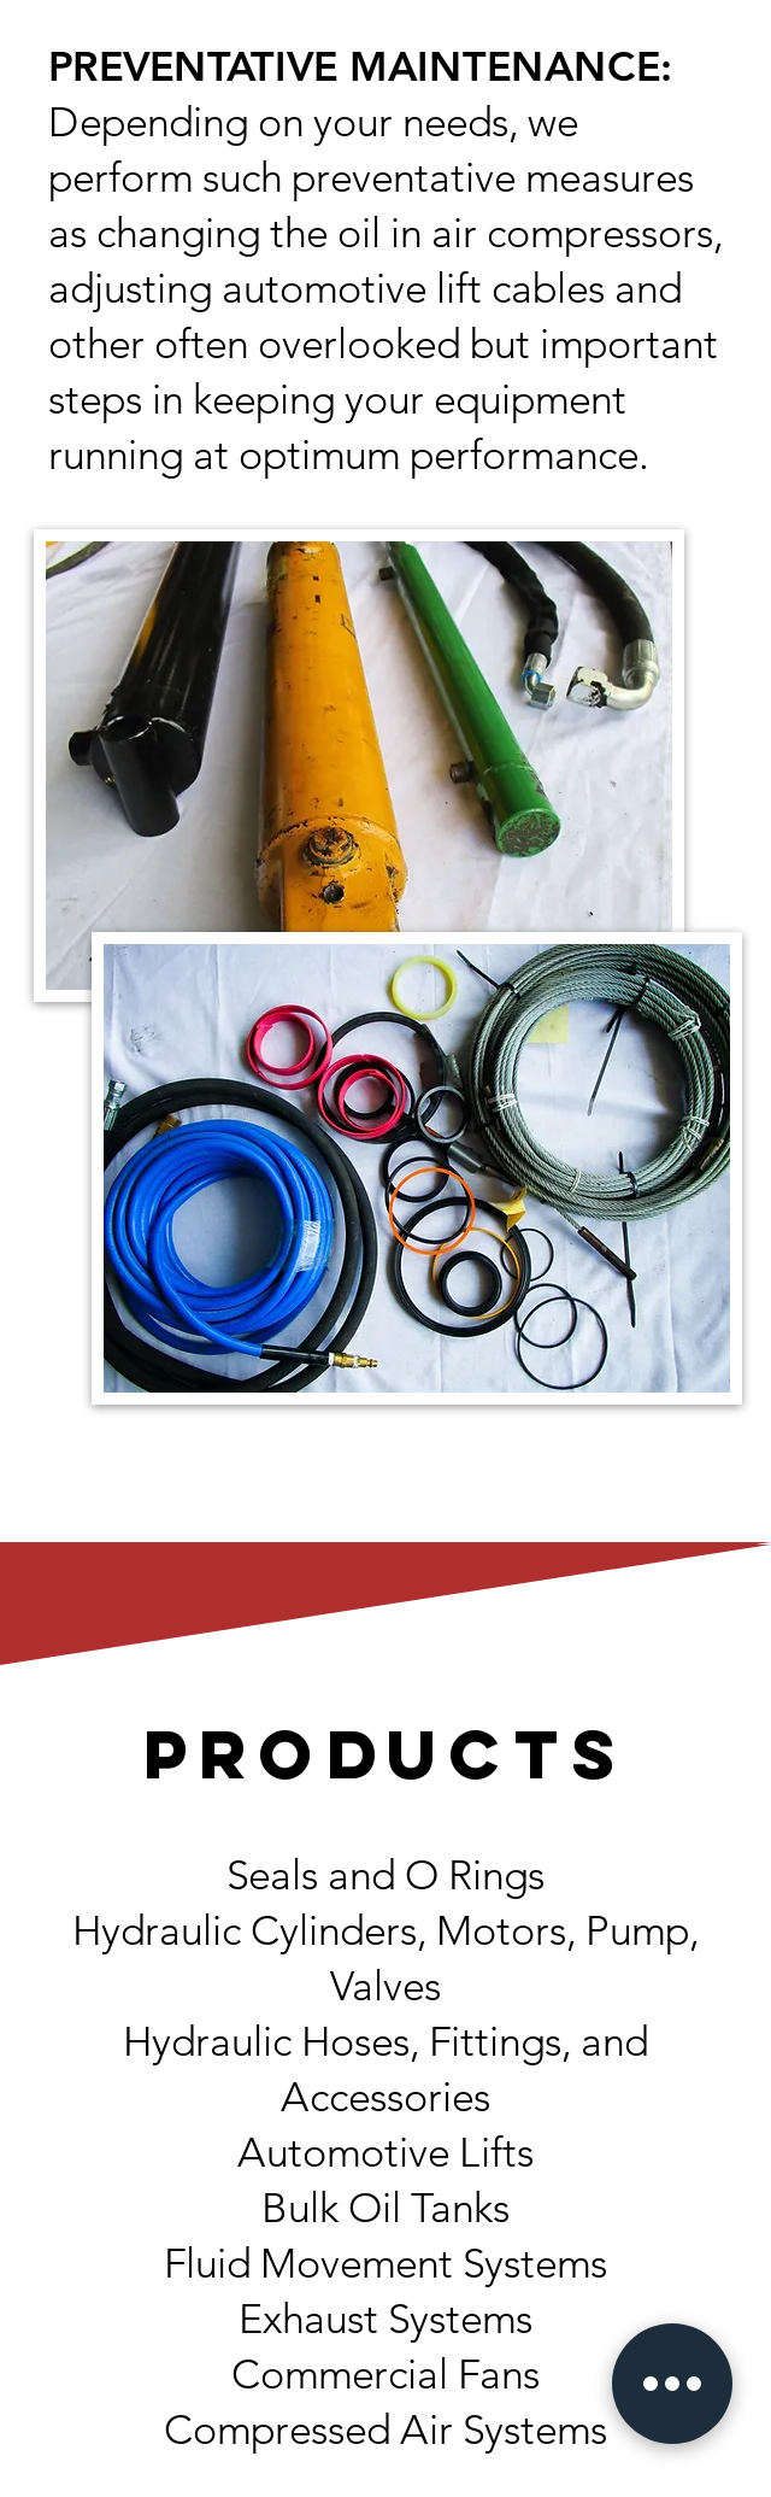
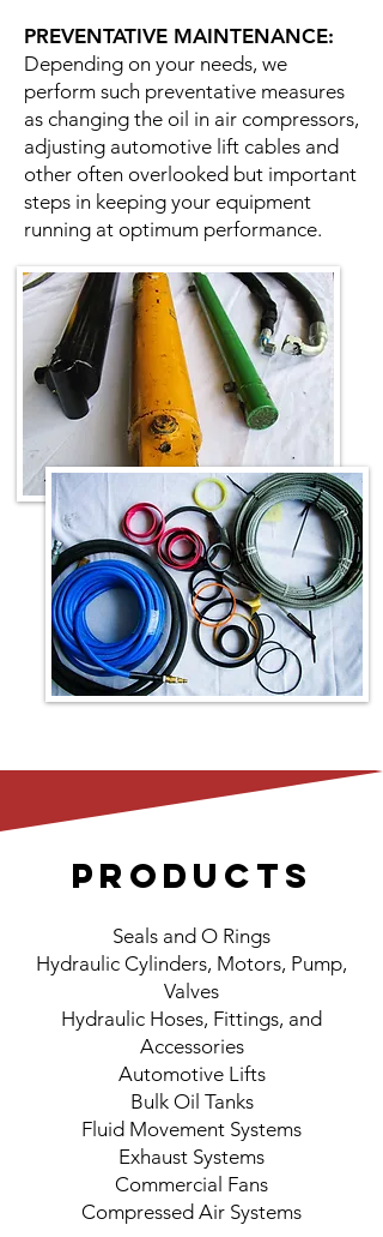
[607,2321,737,2451] [image] -> none

